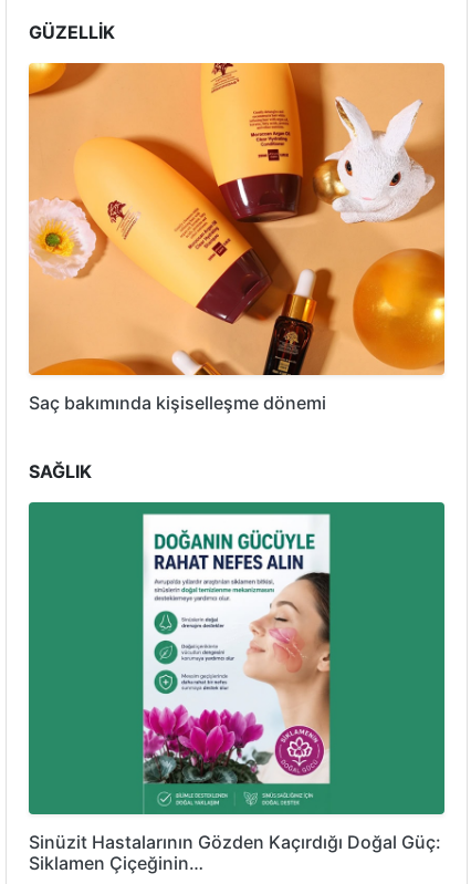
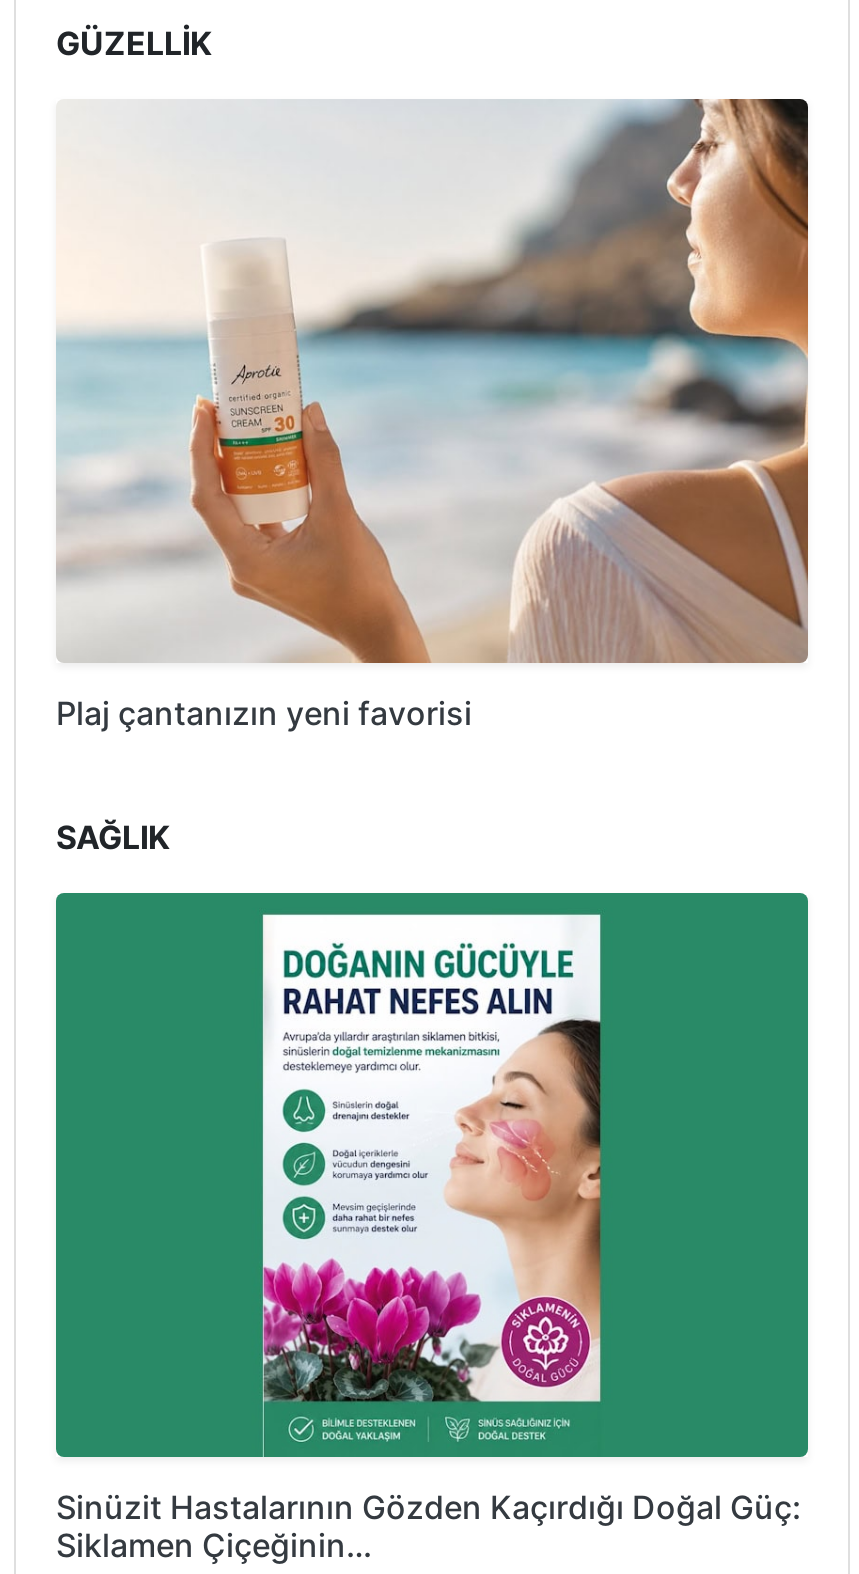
[28,62,446,413] [image] | Saç bakımında kişiselleşme dönemi -> [56,97,810,732] [image] | Plaj çantanızın yeni favorisi

